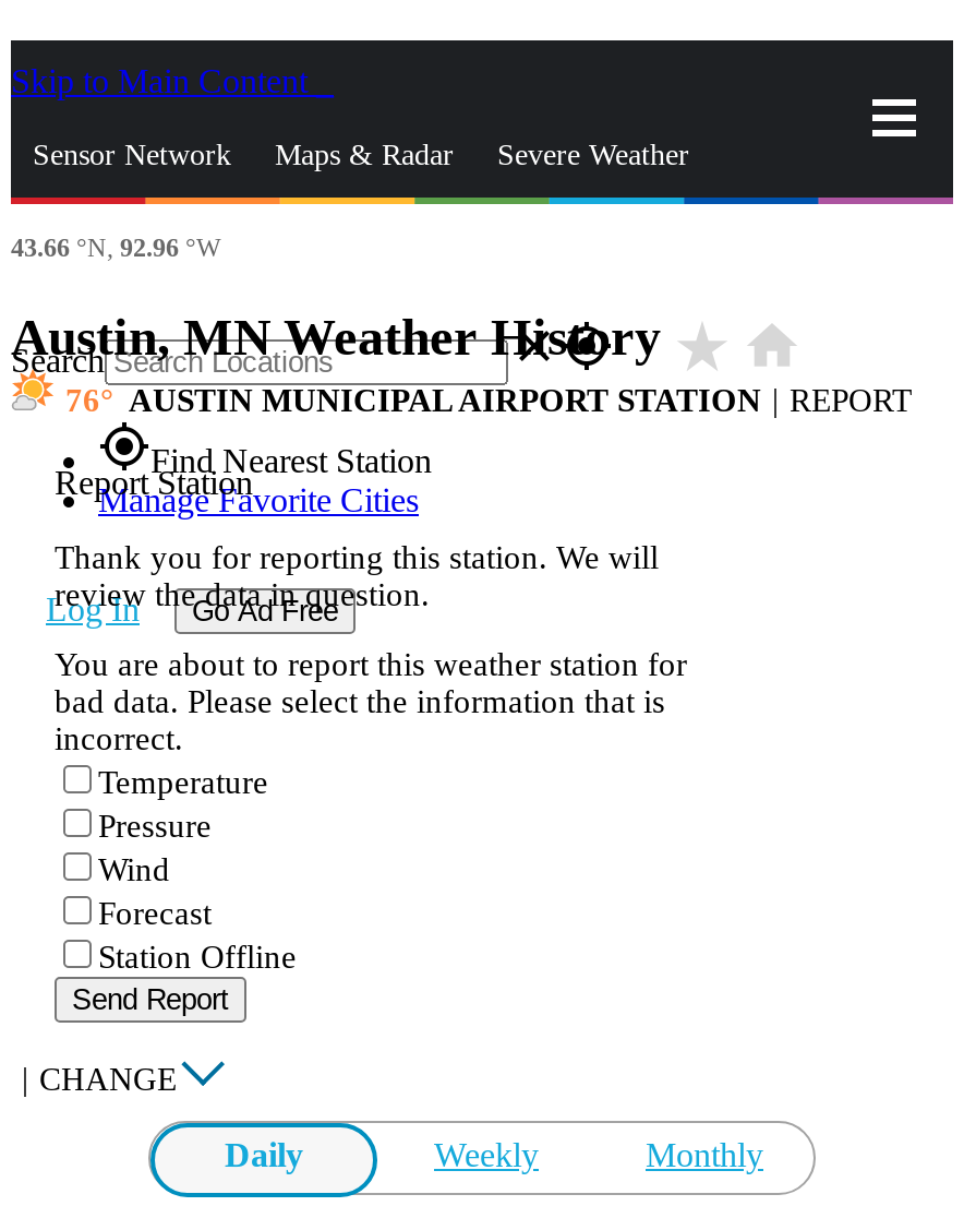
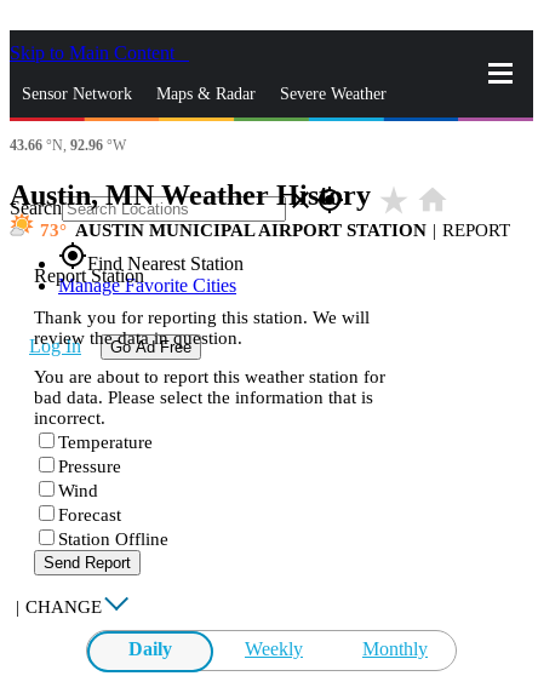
[65,383,100,418] 76 -> [40,220,59,240] 73

